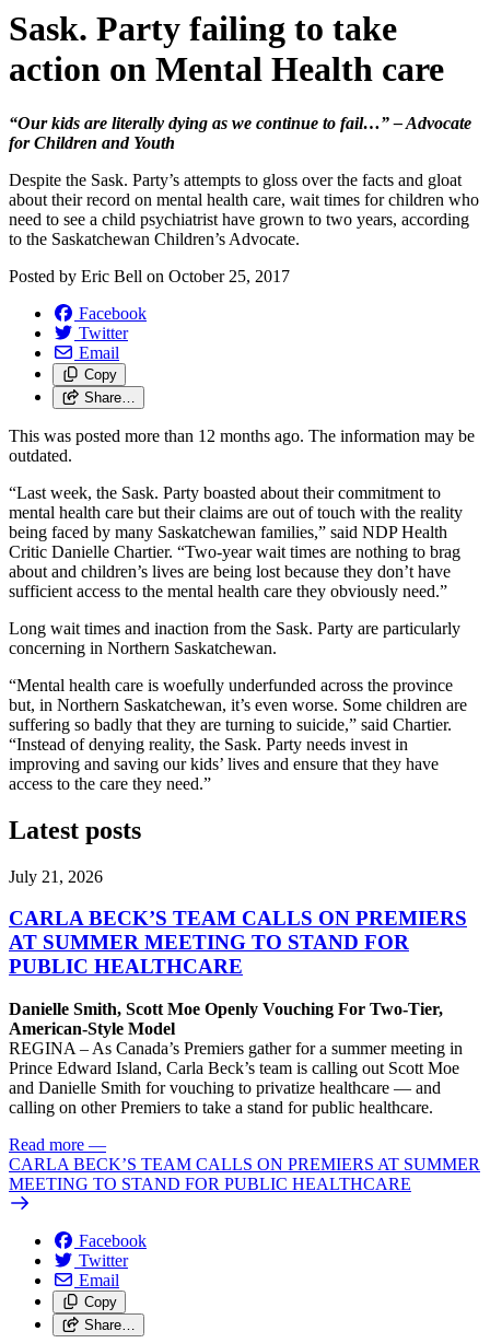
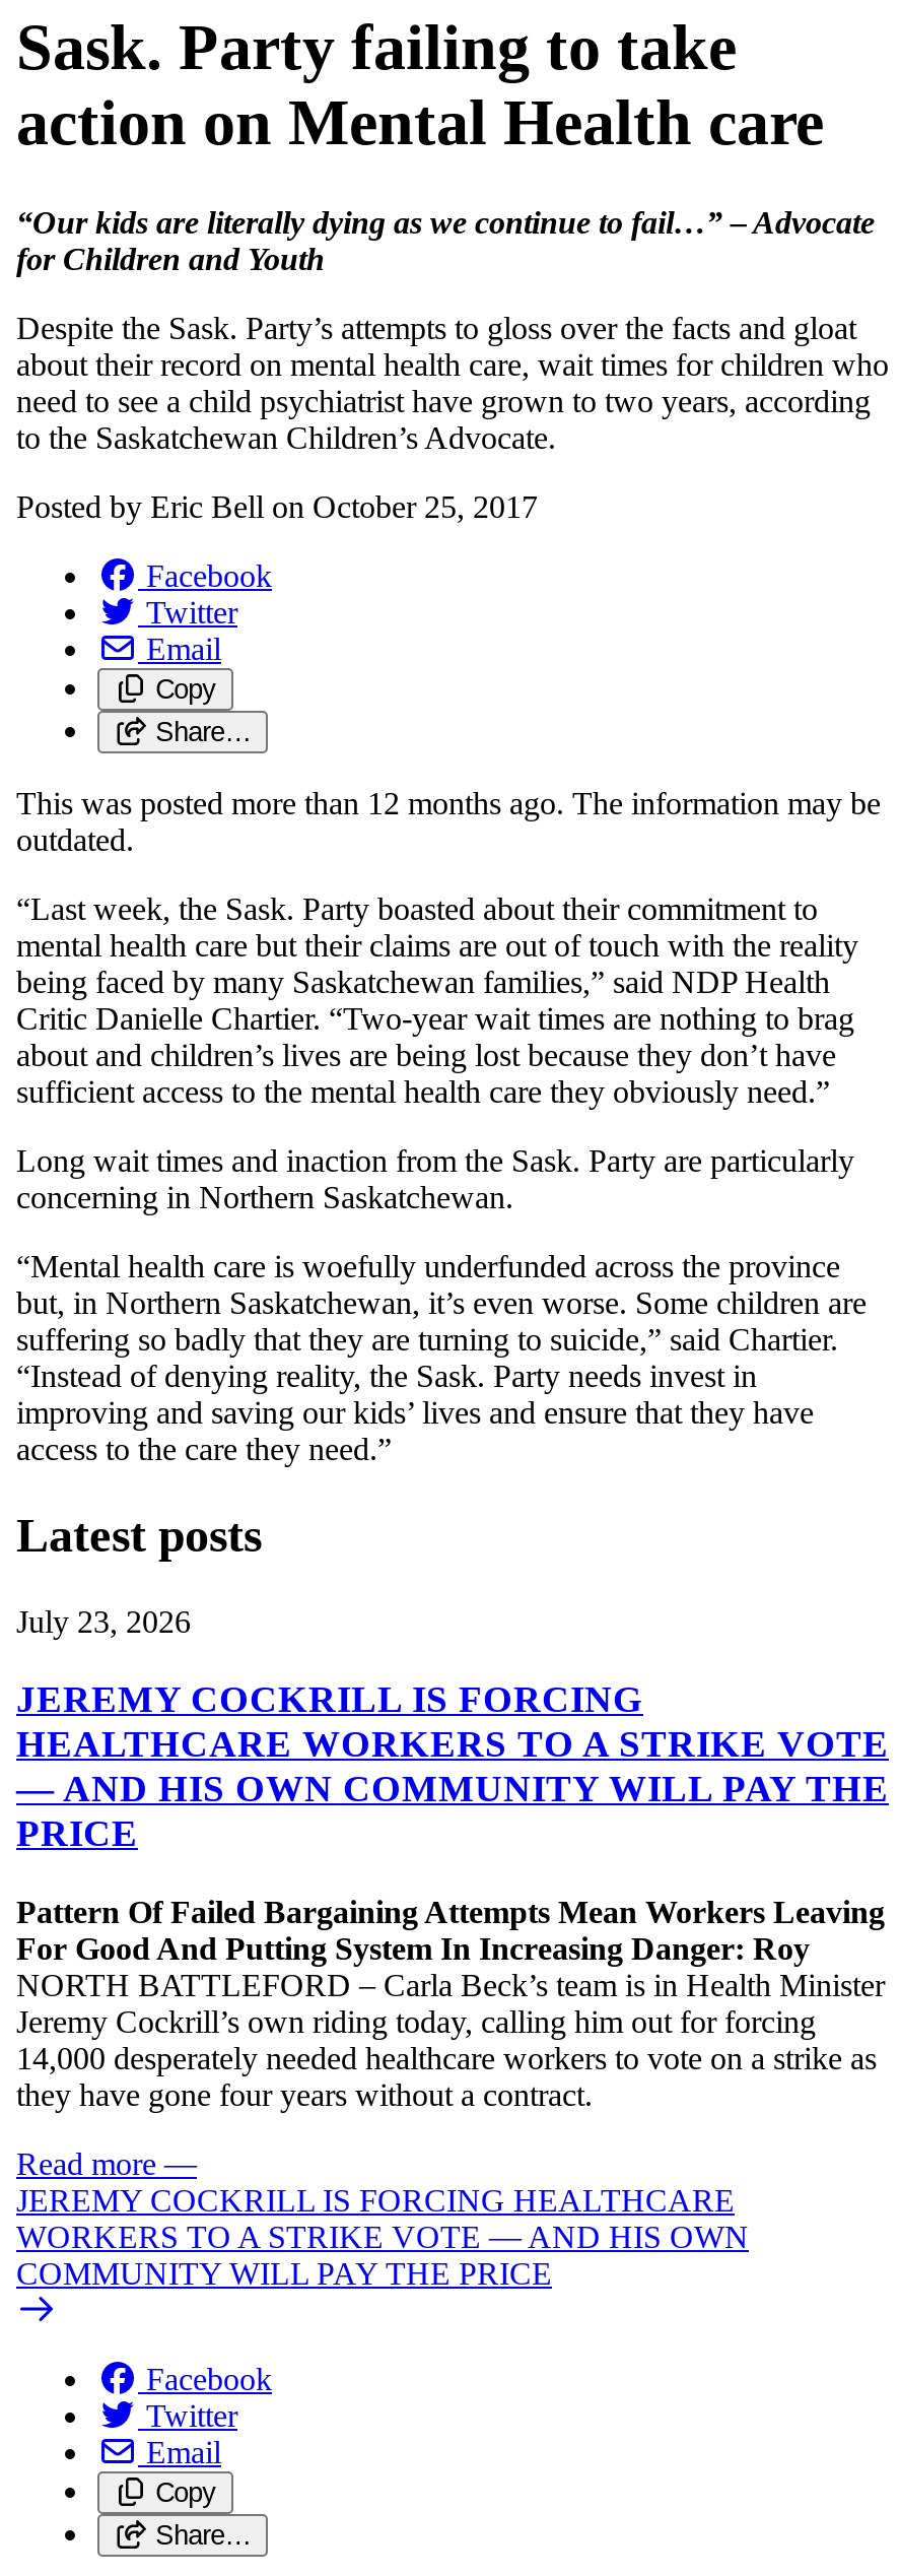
[9,867,103,886] July 21, 2026 -> [16,1604,191,1638] July 23, 2026
[9,907,467,978] CARLA BECK’S TEAM CALLS ON PREMIERS | AT SUMMER MEETING TO STAND FOR | PUBLIC HEALTHCARE -> [16,1678,889,1855] JEREMY COCKRILL IS FORCING | HEALTHCARE WORKERS TO A STRIKE VOTE | — AND HIS OWN COMMUNITY WILL PAY THE | PRICE
[9,1000,463,1117] Danielle Smith, Scott Moe Openly Vouching For Two-Tier, | American-Style Model | REGINA – As Canada’s Premiers gather for a summer meeting in | Prince Edward Island, Carla Beck’s team is calling out Scott Moe | and Danielle Smith for vouching to privatize healthcare — and | calling on other Premiers to take a stand for public healthcare. -> [16,1895,885,2112] Pattern Of Failed Bargaining Attempts Mean Workers Leaving | For Good And Putting System In Increasing Danger: Roy | NORTH BATTLEFORD – Carla Beck’s team is in Health Minister | Jeremy Cockrill’s own riding today, calling him out for forcing | 14,000 desperately needed healthcare workers to vote on a strike as | they have gone four years without a contract.
[9,1155,480,1193] CARLA BECK’S TEAM CALLS ON PREMIERS AT SUMMER | MEETING TO STAND FOR PUBLIC HEALTHCARE -> [16,2183,749,2291] JEREMY COCKRILL IS FORCING HEALTHCARE | WORKERS TO A STRIKE VOTE — AND HIS OWN | COMMUNITY WILL PAY THE PRICE

